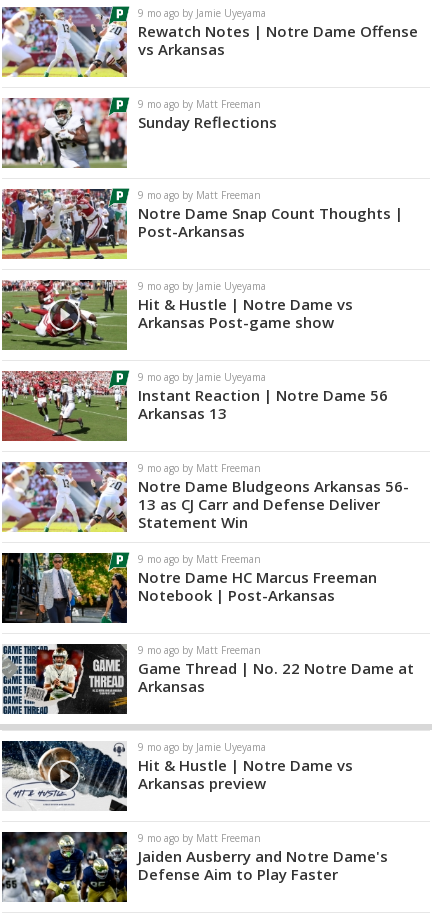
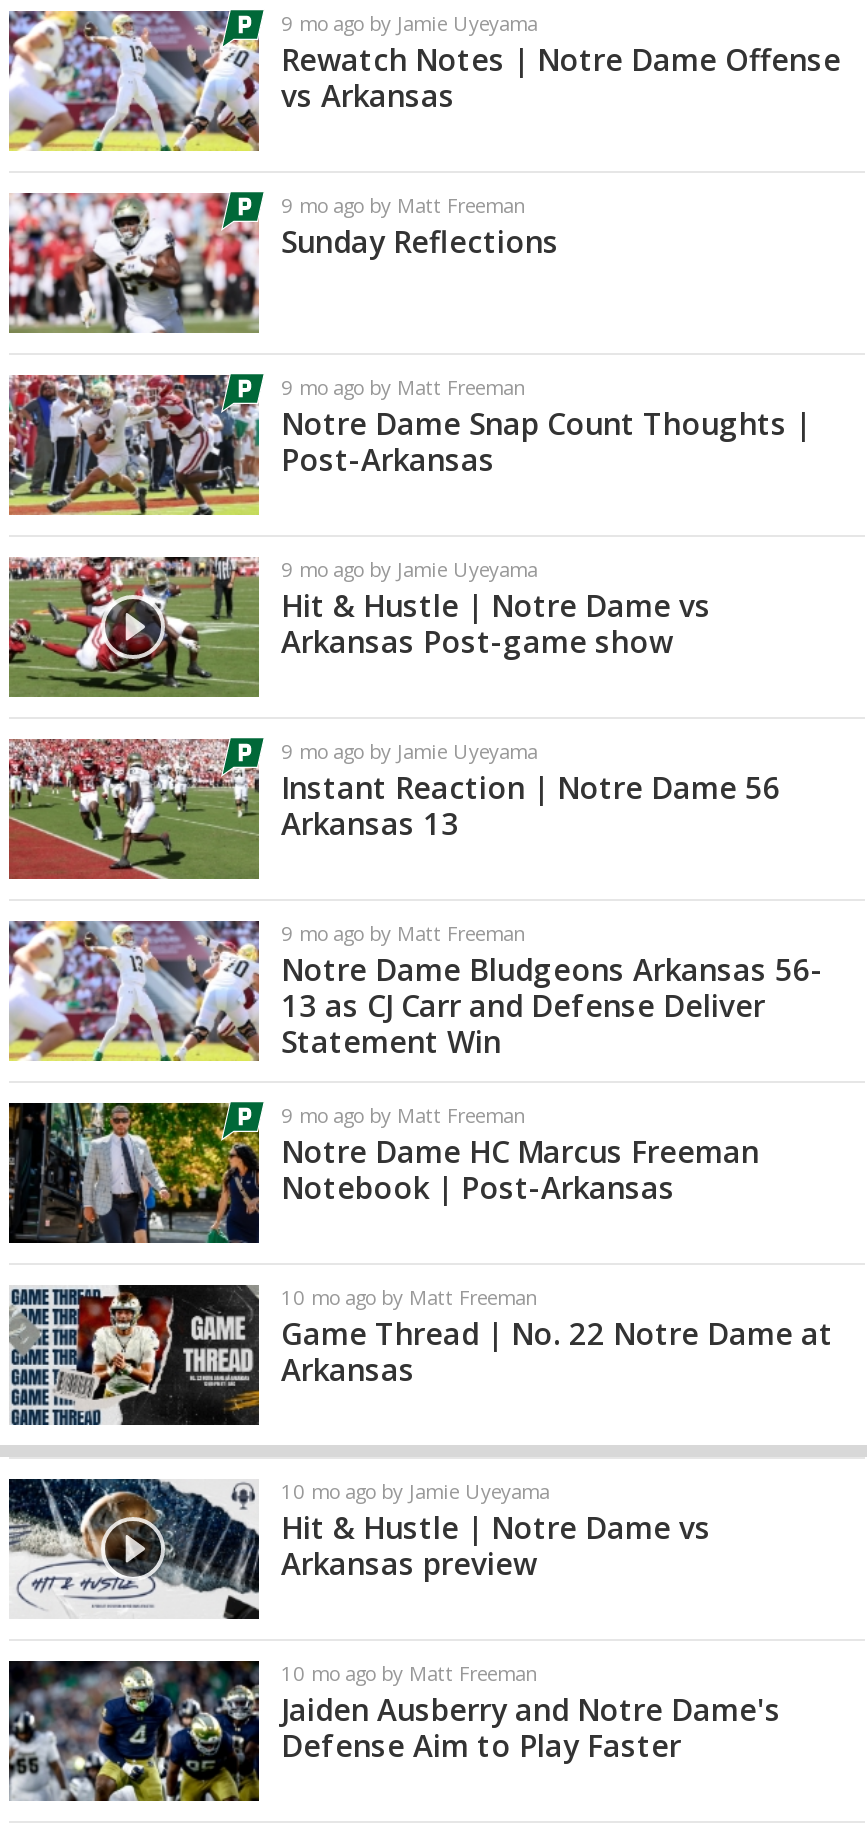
[138,643,261,657] 9 mo ago by Matt Freeman -> [281,1283,539,1311] 10 mo ago by Matt Freeman
[138,740,266,754] 9 mo ago by Jamie Uyeyama -> [281,1477,549,1505] 10 mo ago by Jamie Uyeyama
[138,831,261,845] 9 mo ago by Matt Freeman -> [281,1659,539,1687] 10 mo ago by Matt Freeman

